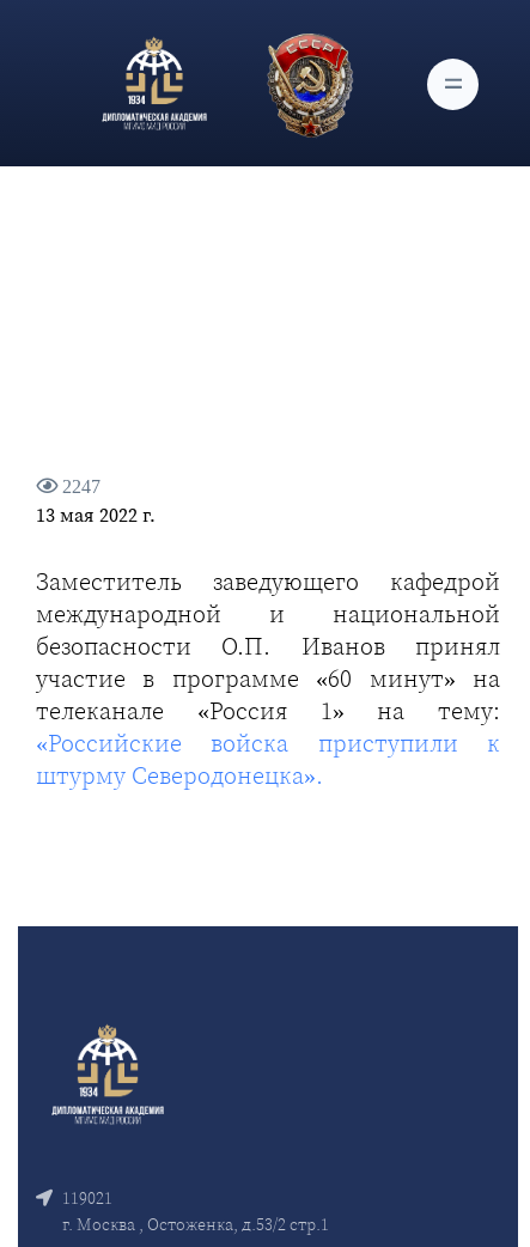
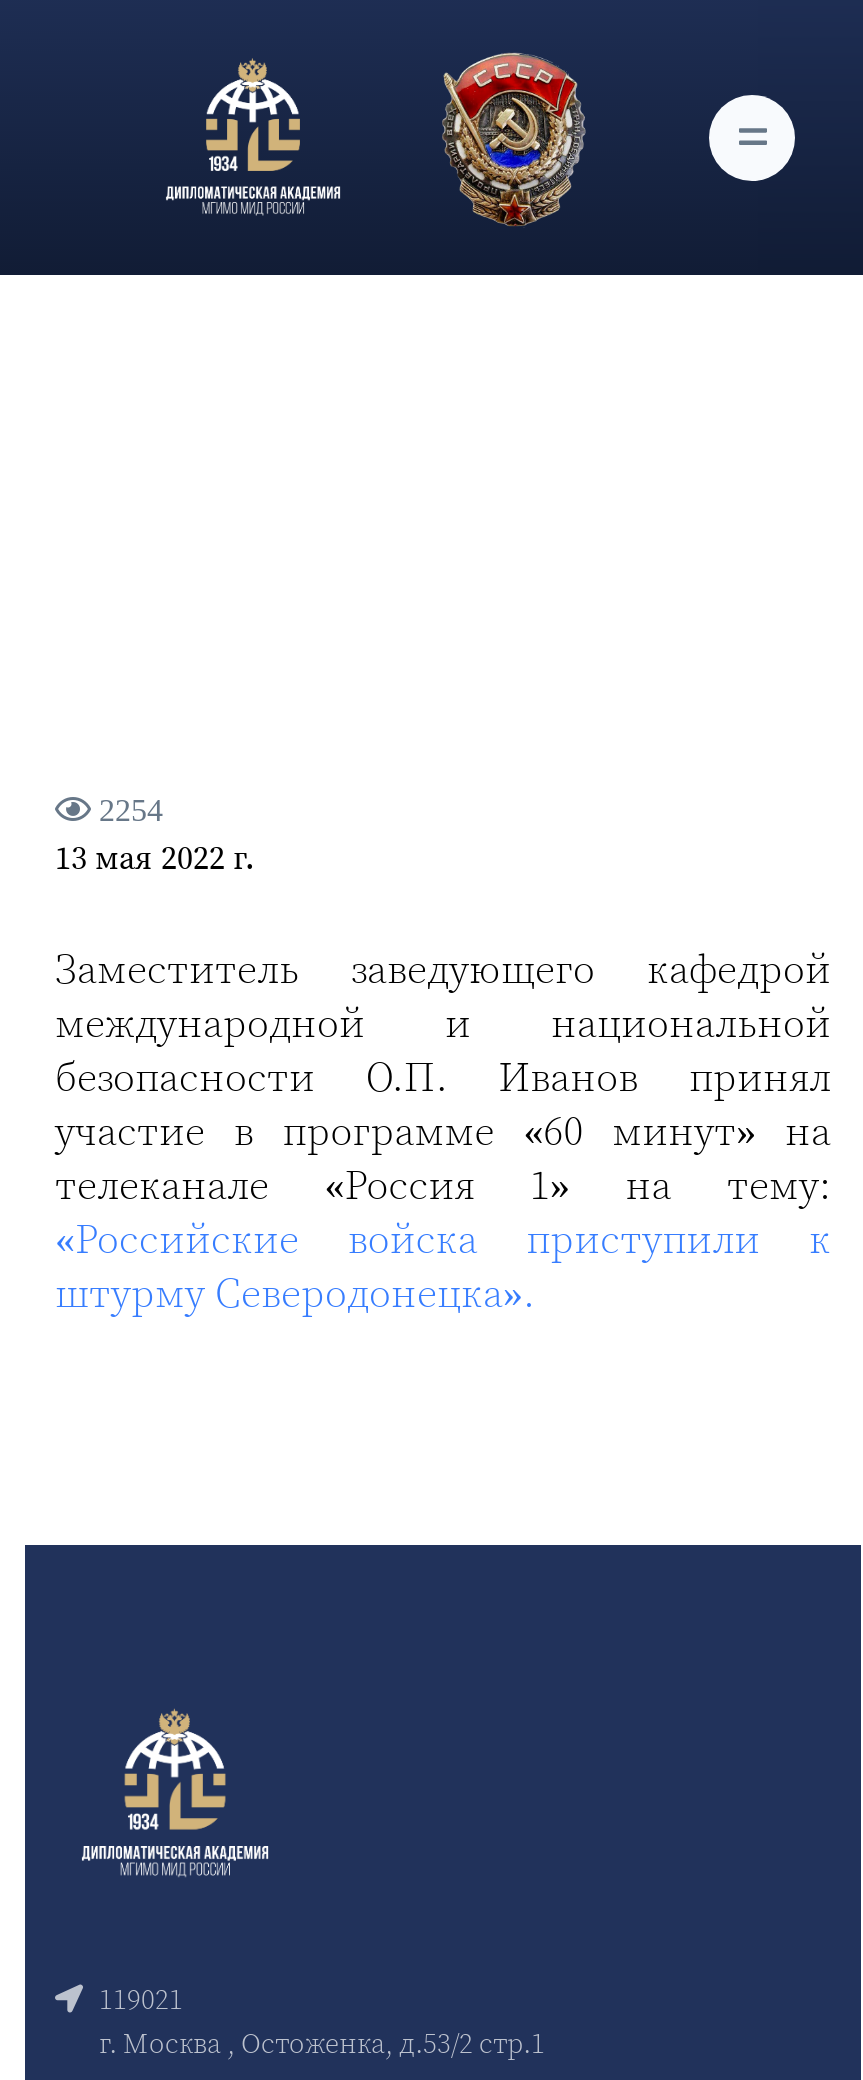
[57,476,100,497] 2247 -> [91,793,163,827] 2254

